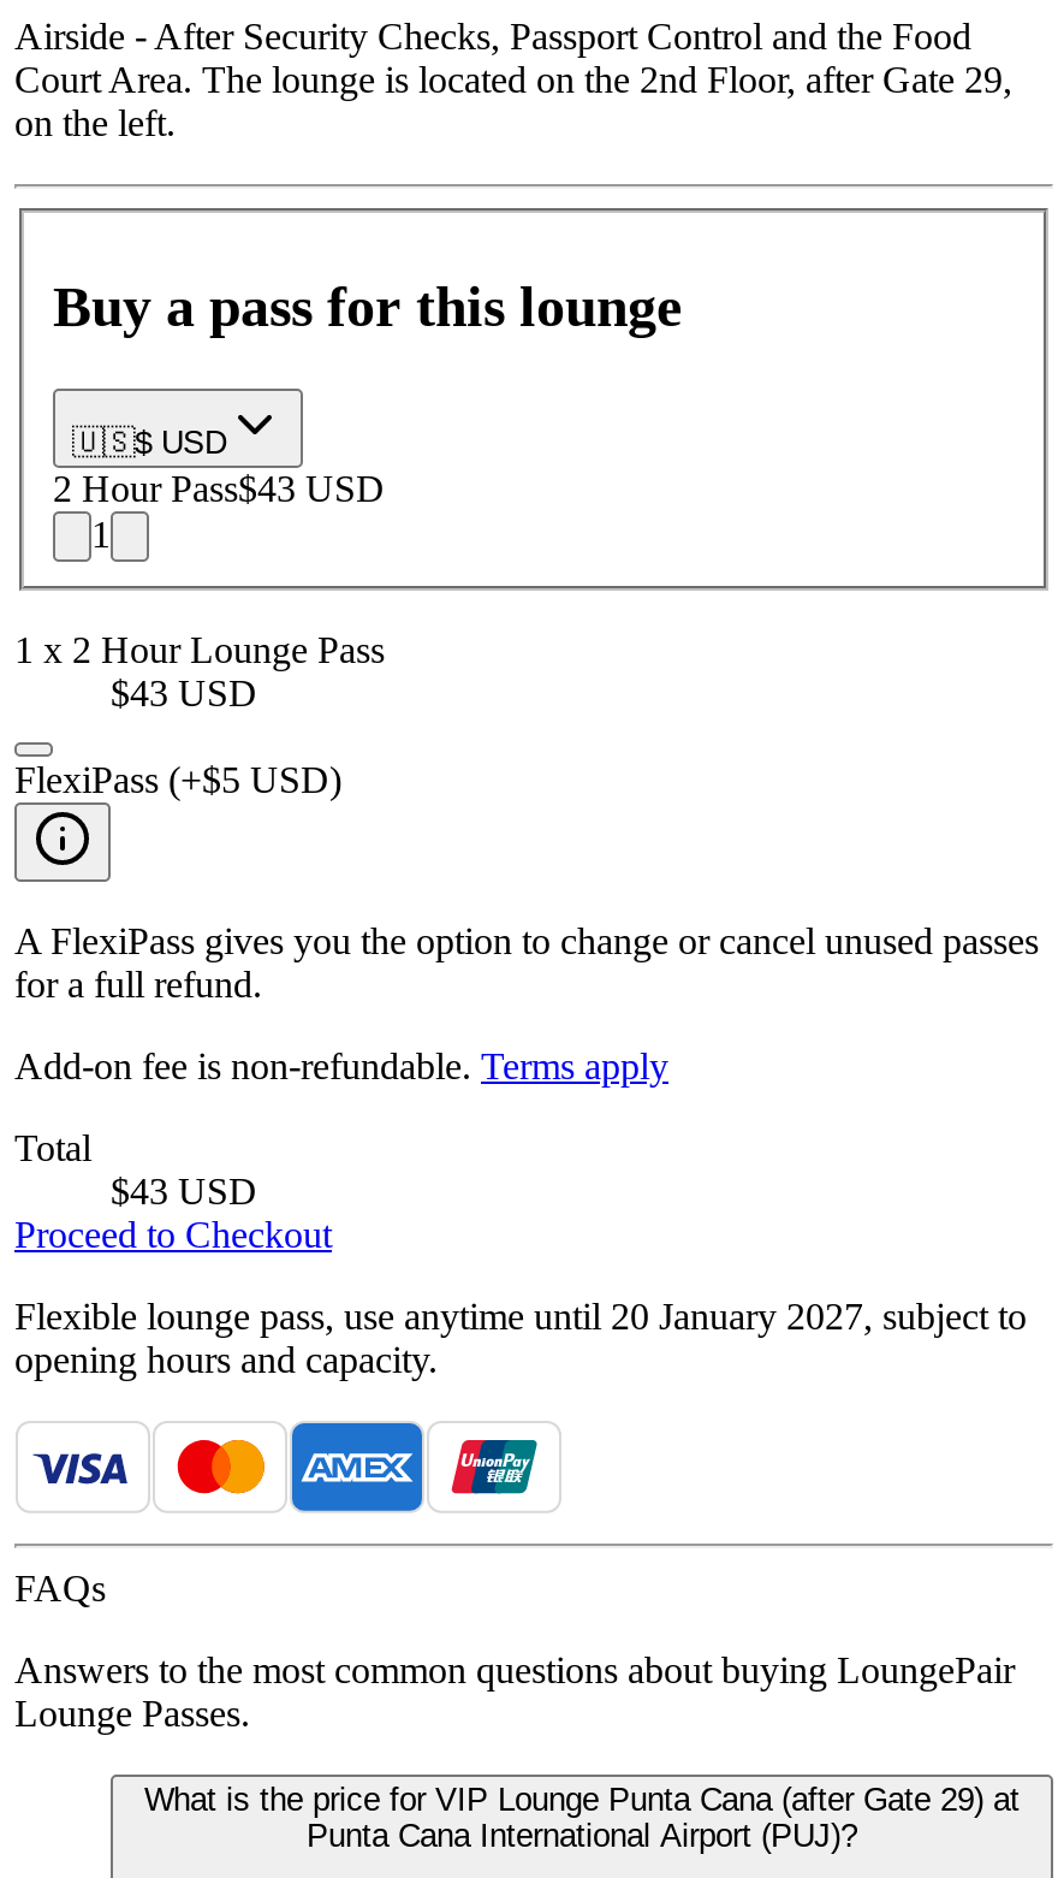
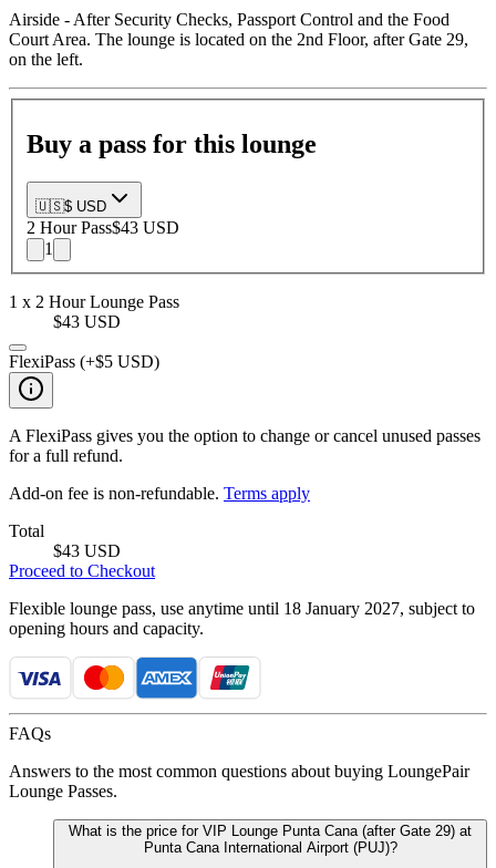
[14,1295,1027,1336] Flexible lounge pass, use anytime until 20 January 2027, subject to -> [9,599,475,617] Flexible lounge pass, use anytime until 18 January 2027, subject to

